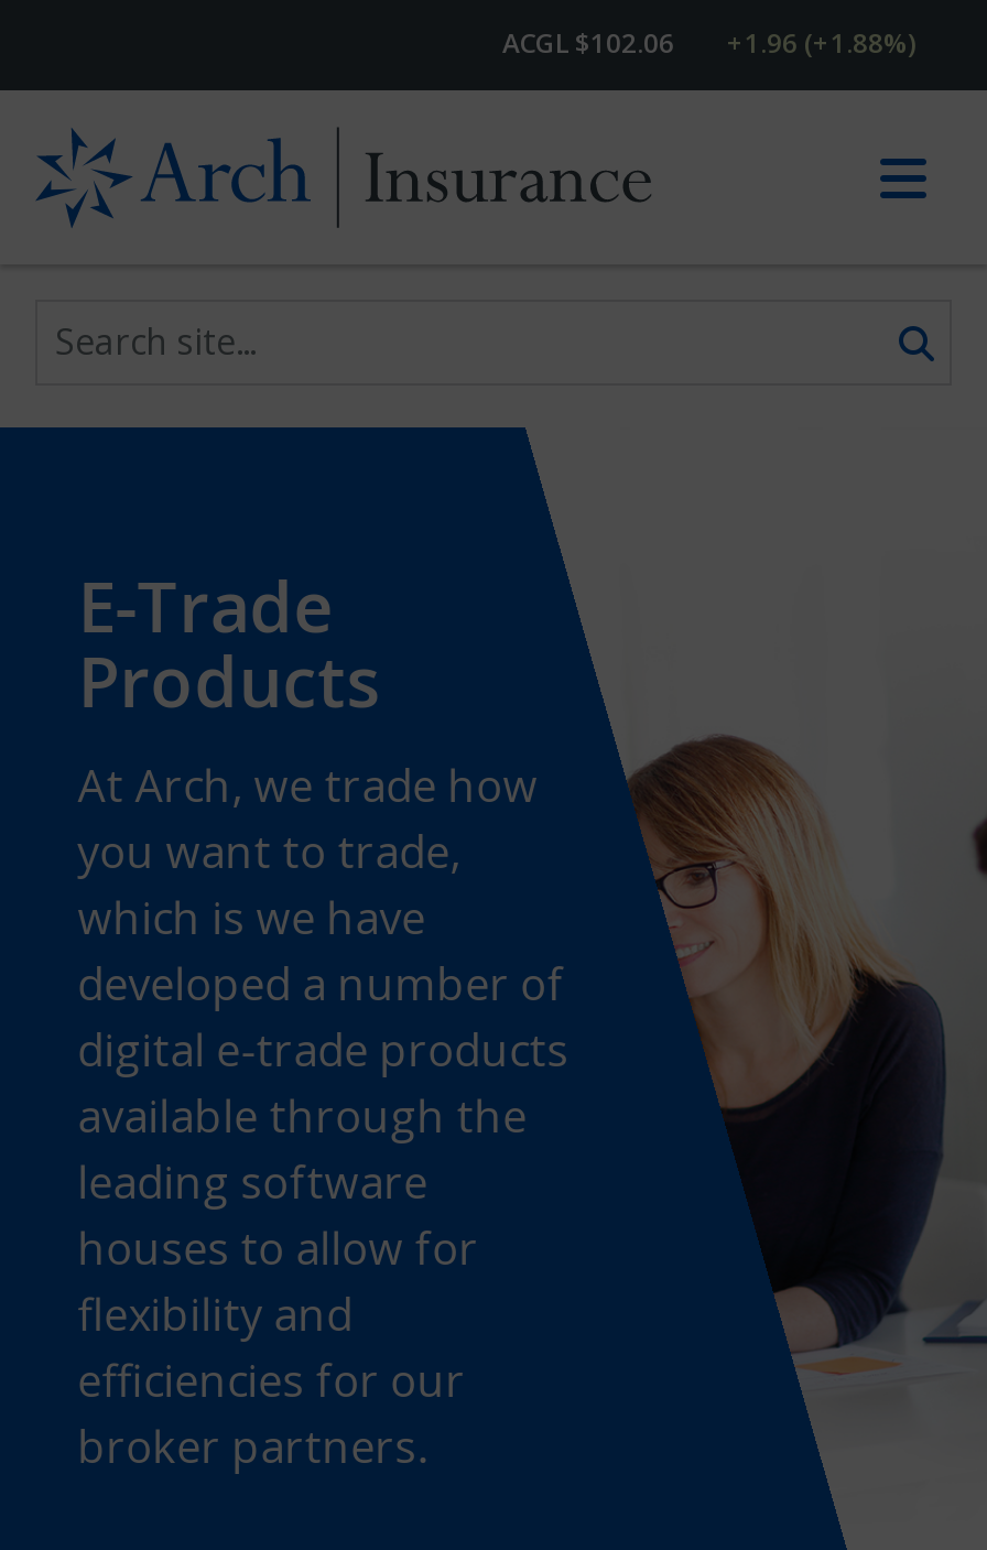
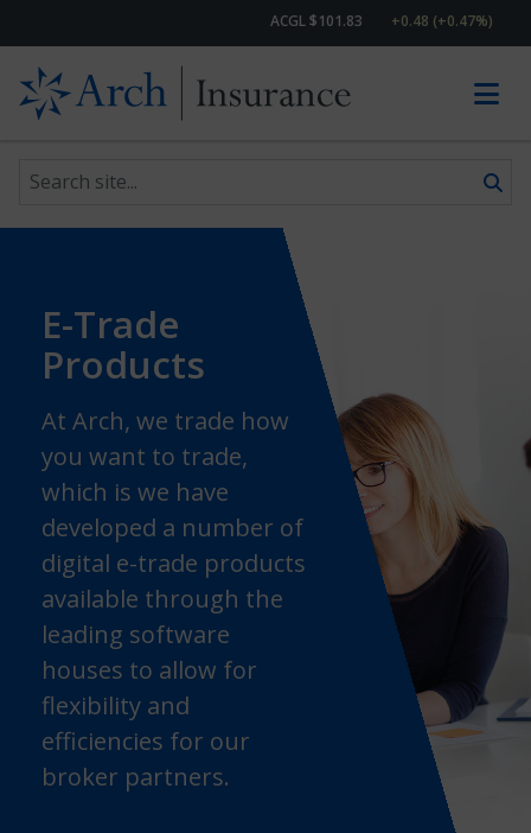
[502,24,674,62] ACGL $102.06 -> [270,11,363,31] ACGL $101.83
[727,24,916,62] +1.96 (+1.88%) -> [391,11,493,31] +0.48 (+0.47%)

